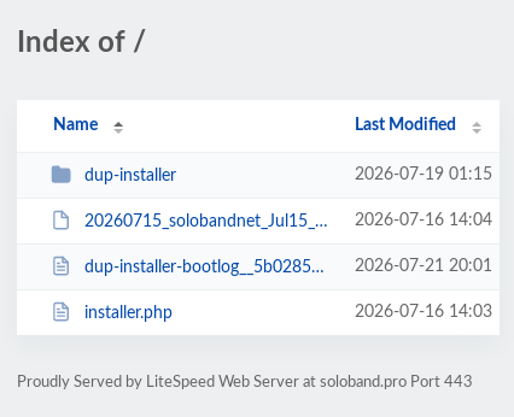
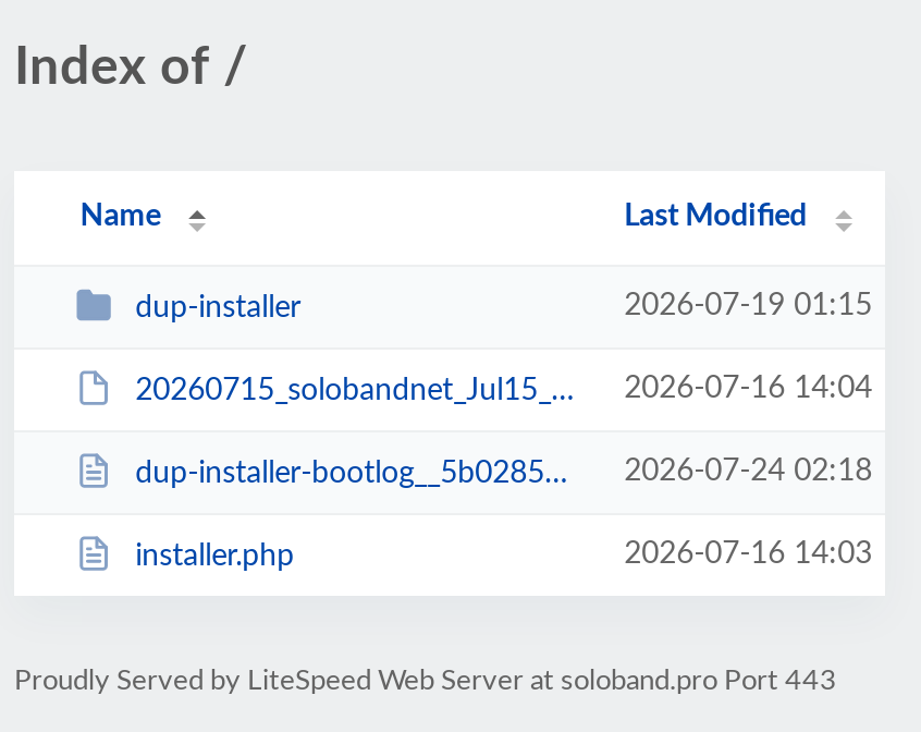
[355,258,492,275] 2026-07-21 20:01 -> [624,456,872,487] 2026-07-24 02:18

